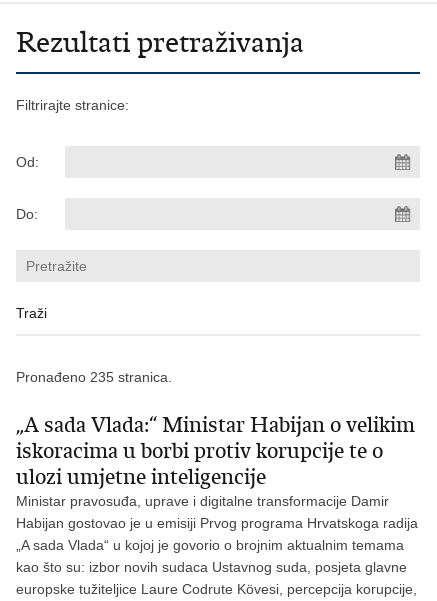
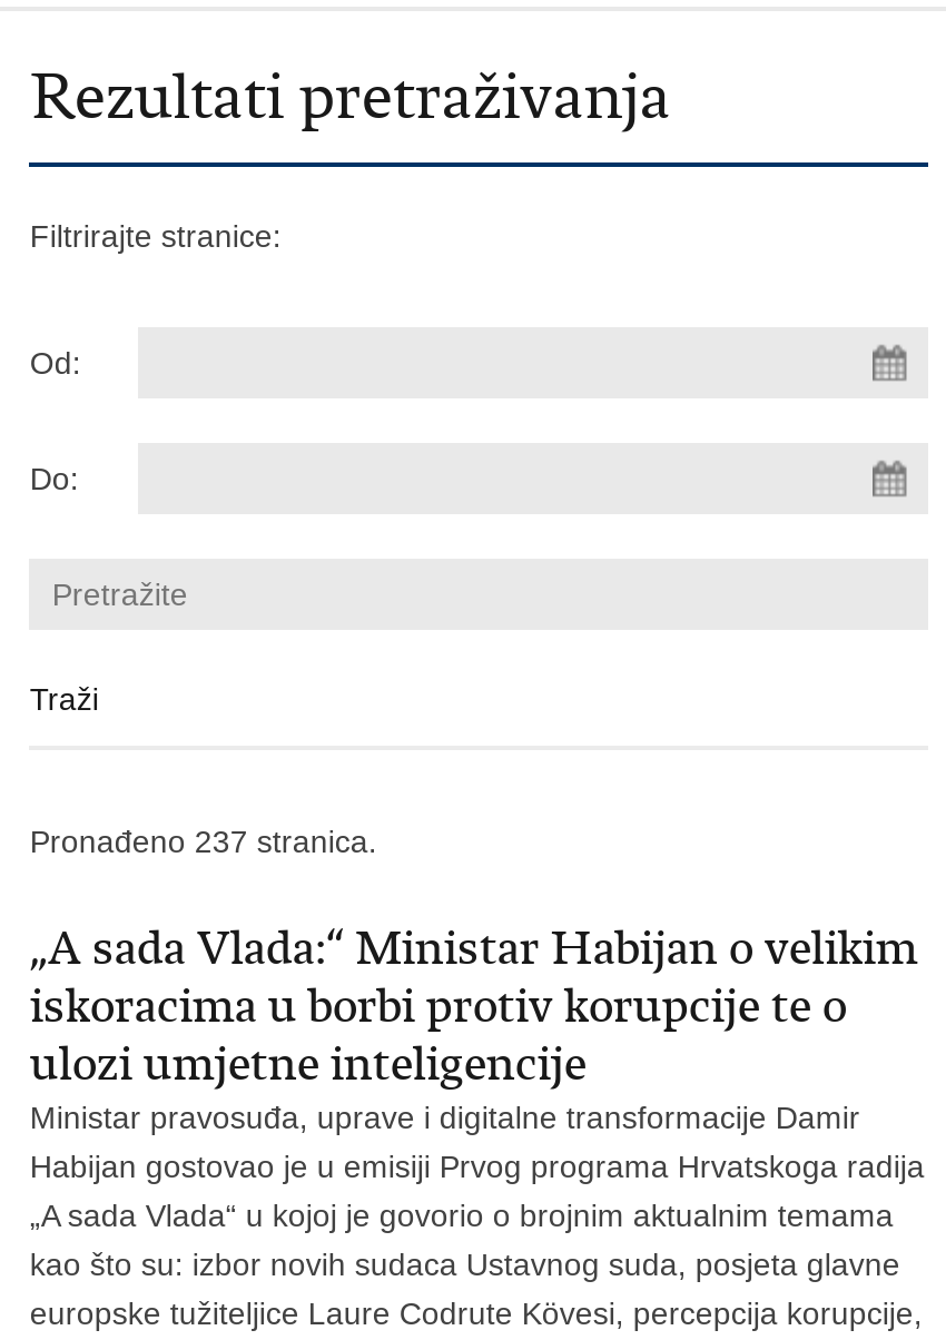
[16,369,172,385] Pronađeno 235 stranica. -> [30,824,377,859] Pronađeno 237 stranica.

